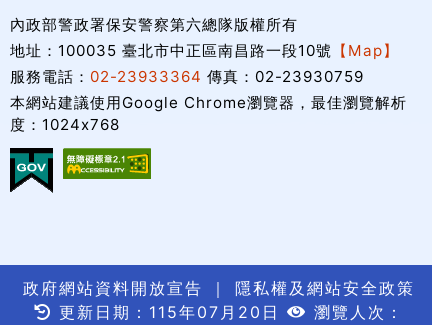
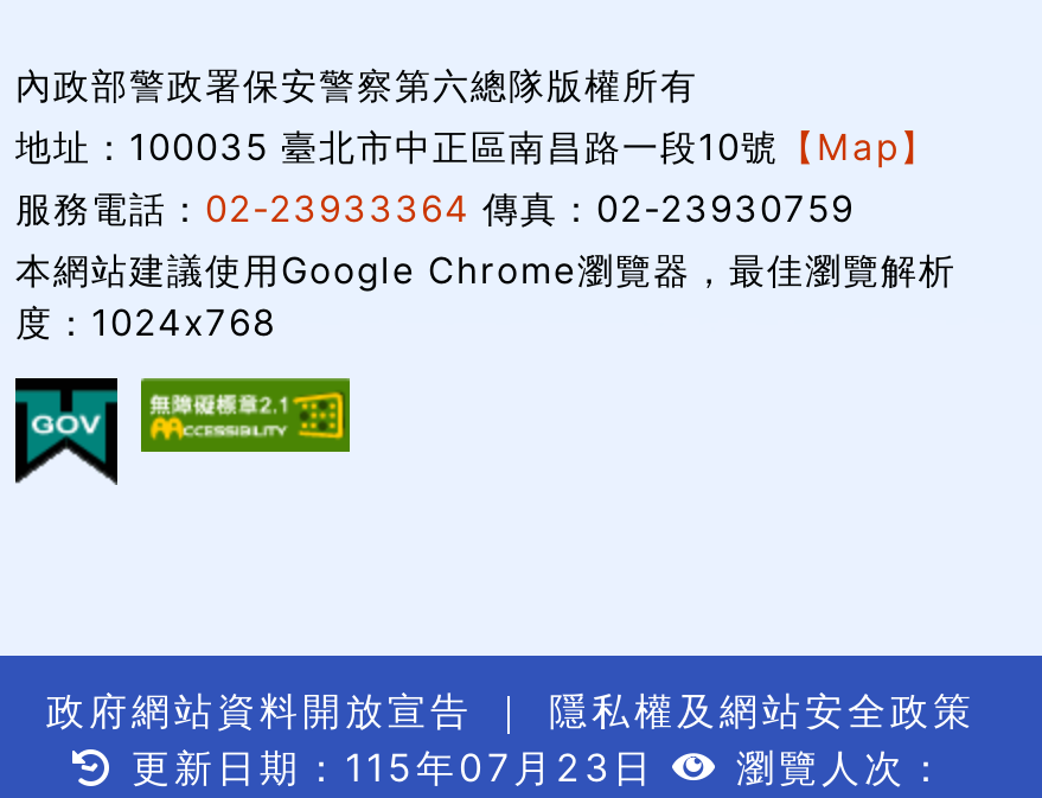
[52,302,287,322] 更新日期：115年07月20日 -> [115,743,672,791] 更新日期：115年07月23日

